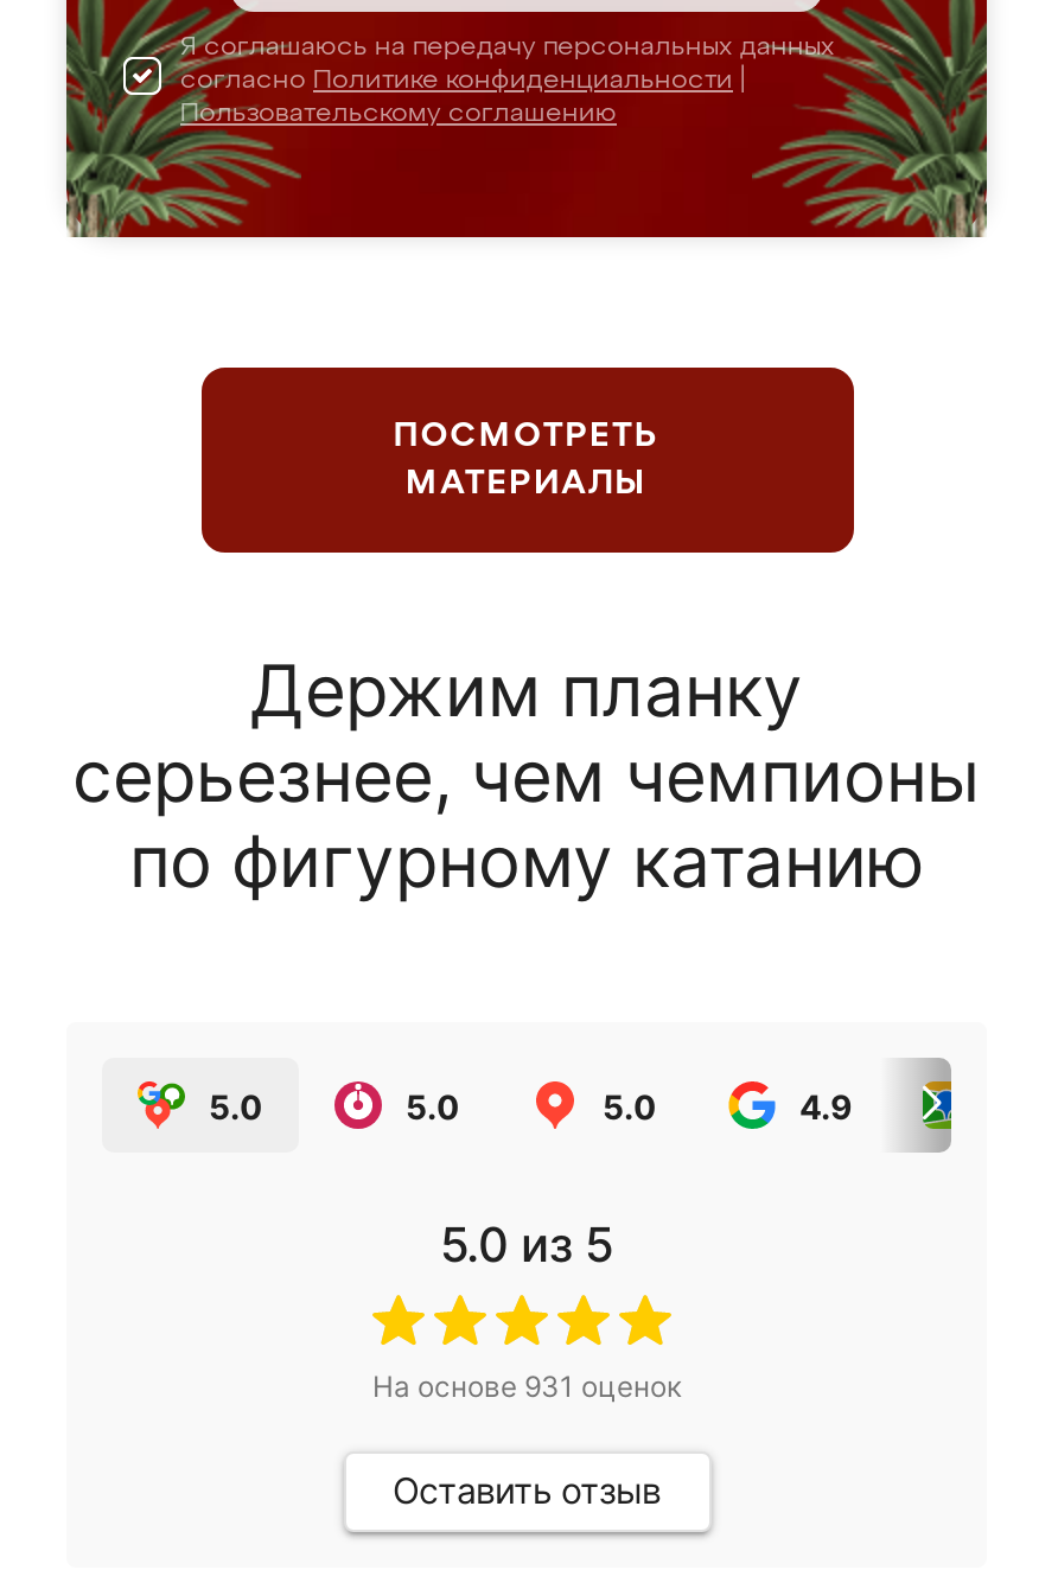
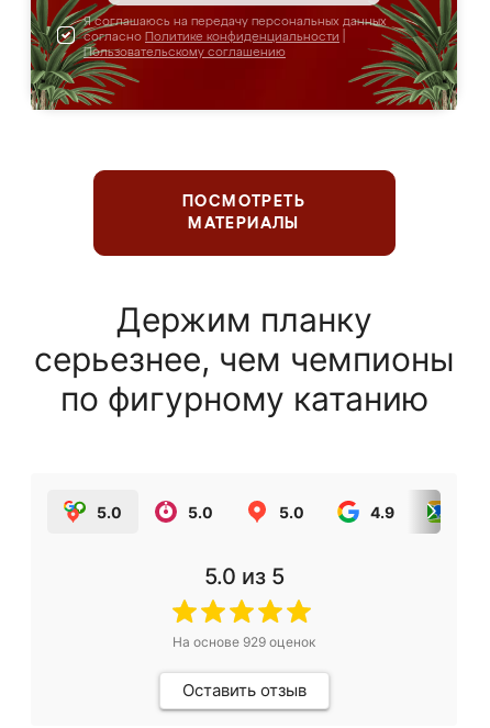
[372,1368,681,1404] На основе 931 оценок -> [172,634,315,650] На основе 929 оценок

